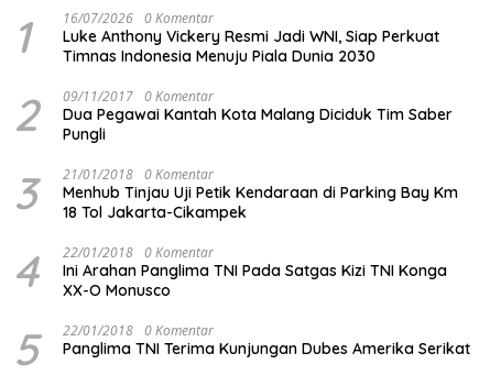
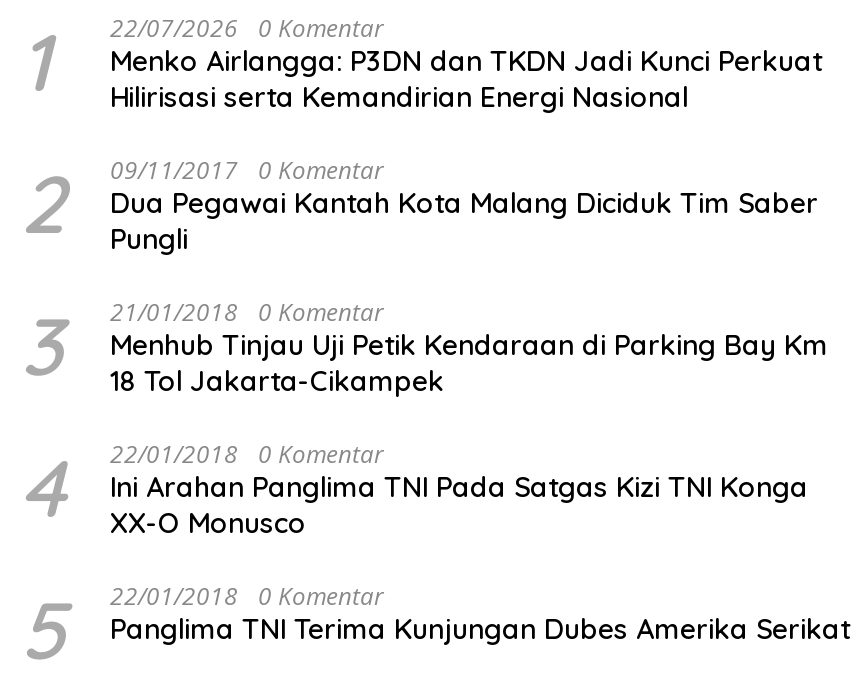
[63,9,439,66] 16/07/2026 0 Komentar | Luke Anthony Vickery Resmi Jadi WNI, Siap Perkuat | Timnas Indonesia Menuju Piala Dunia 2030 -> [110,11,822,115] 22/07/2026 0 Komentar | Menko Airlangga: P3DN dan TKDN Jadi Kunci Perkuat | Hilirisasi serta Kemandirian Energi Nasional

